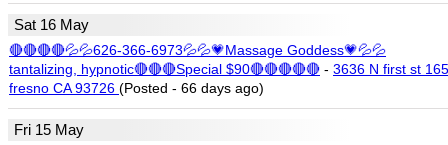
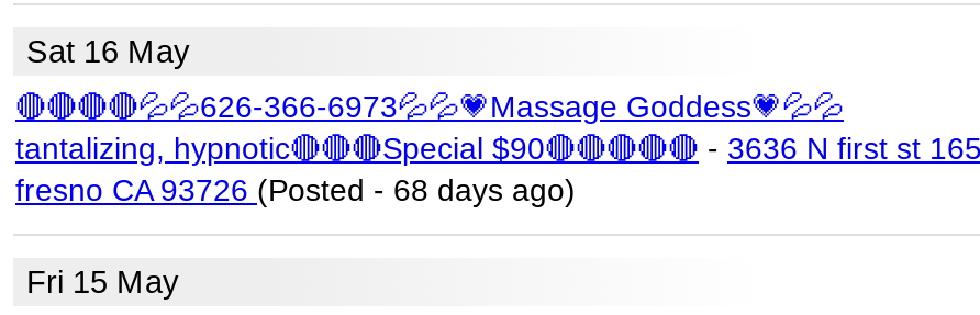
[9,80,264,96] fresno CA 93726 (Posted - 66 days ago) -> [15,173,576,208] fresno CA 93726 (Posted - 68 days ago)

